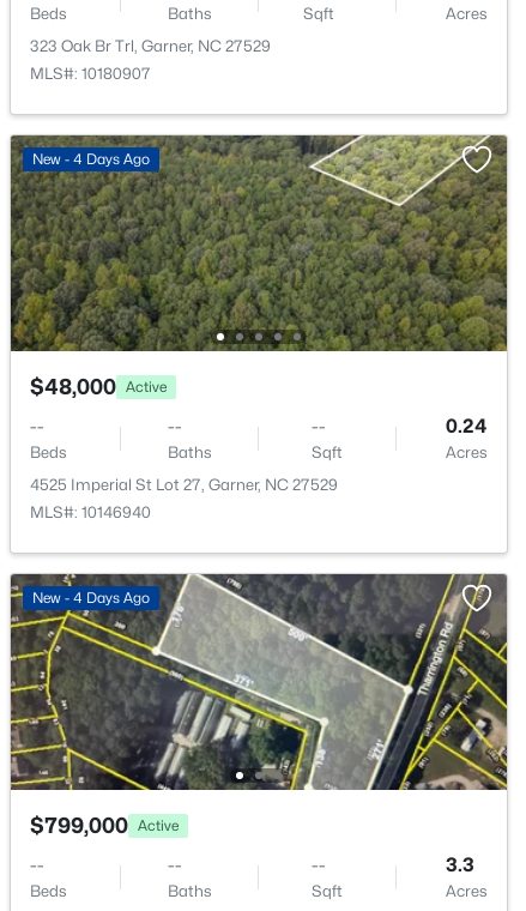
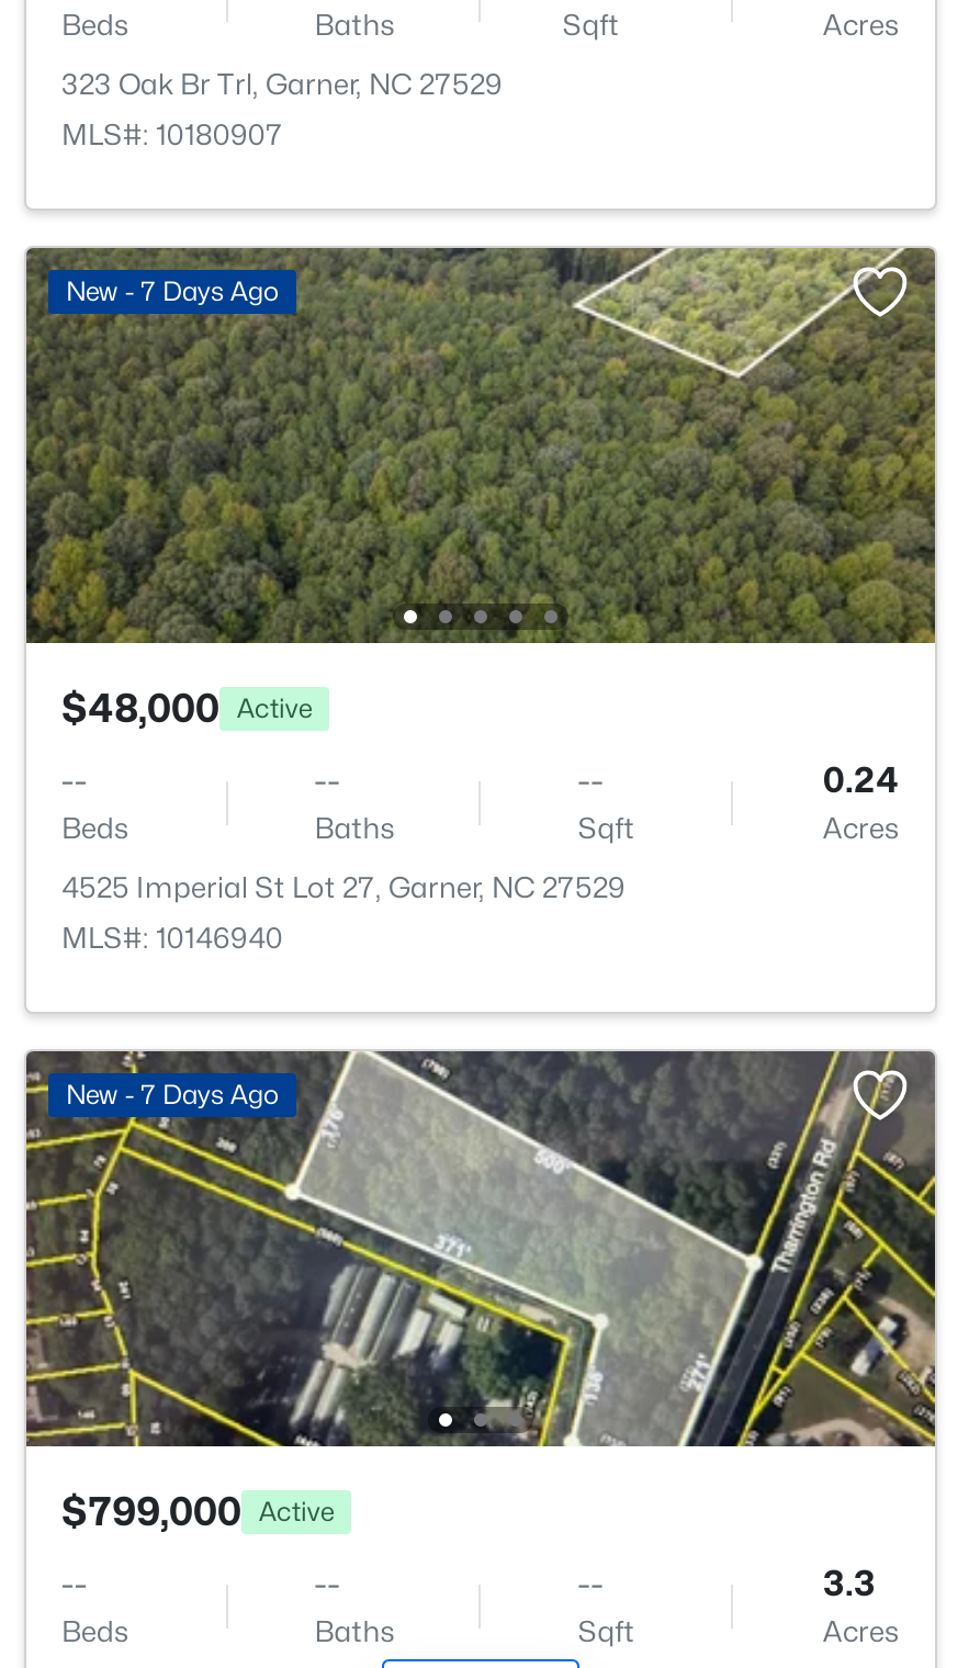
[32,150,150,168] New - 4 Days Ago -> [66,274,279,307] New - 7 Days Ago
[32,589,150,607] New - 4 Days Ago -> [66,1078,279,1111] New - 7 Days Ago

